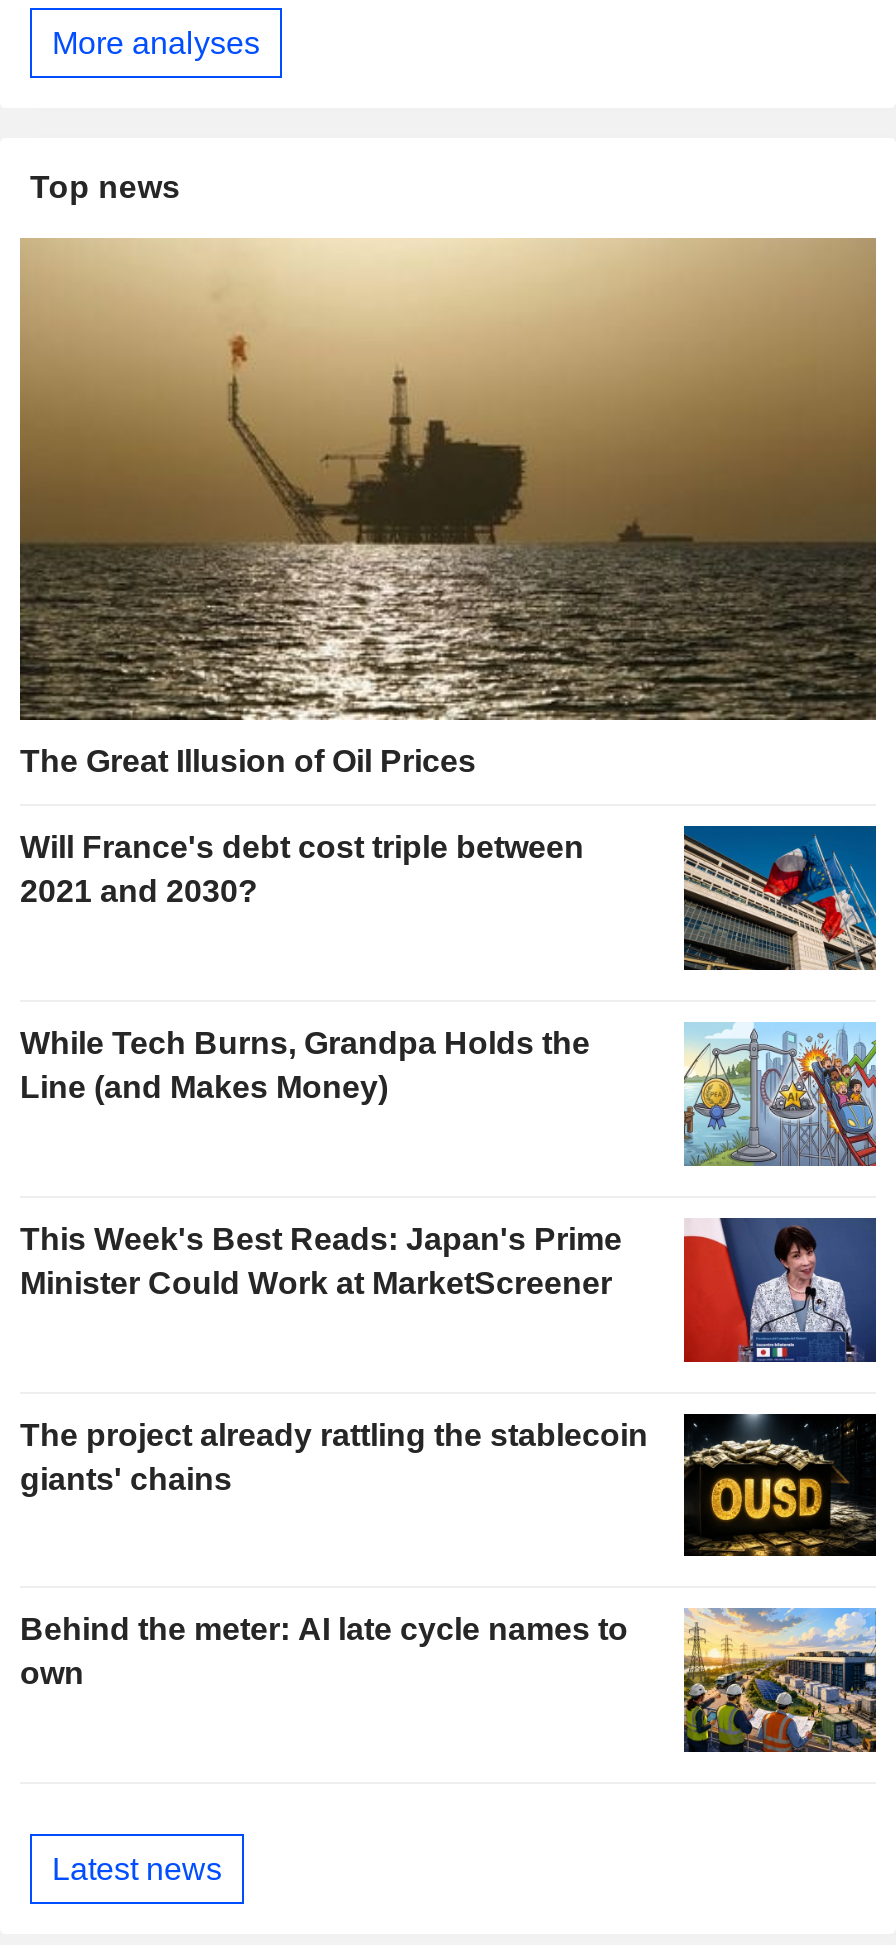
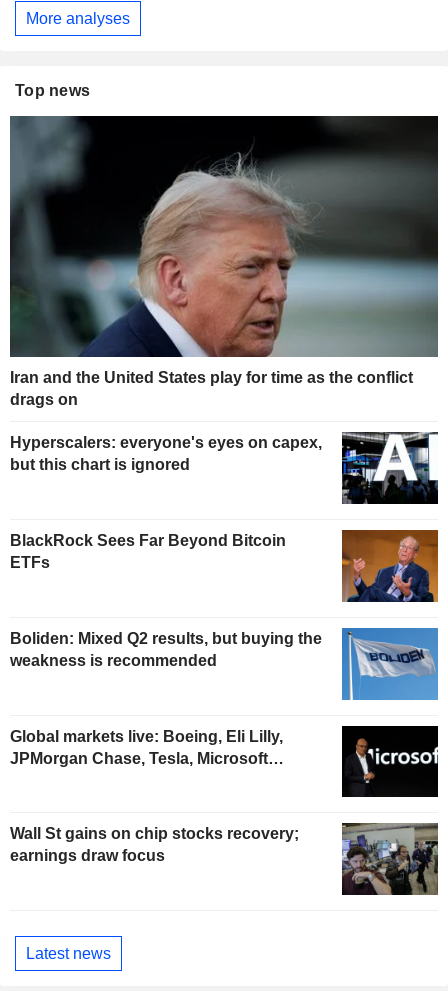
[18,236,878,778] [image] | The Great Illusion of Oil Prices -> [9,115,439,408] [image] | Iran and the United States play for time as the conflict | drags on
[20,830,584,908] Will France's debt cost triple between | 2021 and 2030? -> [10,434,322,473] Hyperscalers: everyone's eyes on capex, | but this chart is ignored
[682,824,878,972] [image] -> [342,431,439,505] [image]
[20,1026,590,1104] While Tech Burns, Grandpa Holds the | Line (and Makes Money) -> [10,532,286,571] BlackRock Sees Far Beyond Bitcoin | ETFs
[682,1022,878,1168] [image] -> [341,529,439,603] [image]
[20,1216,878,1364] [image] | This Week's Best Reads: Japan's Prime | Minister Could Work at MarketScreener -> [10,627,439,701] [image] | Boliden: Mixed Q2 results, but buying the | weakness is recommended
[20,1417,648,1495] The project already rattling the stablecoin | giants' chains -> [10,727,284,766] Global markets live: Boeing, Eli Lilly, | JPMorgan Chase, Tesla, Microsoft…
[682,1412,876,1558] [image] -> [356,735,438,798] [image]
[20,1613,628,1691] Behind the meter: AI late cycle names to | own -> [10,825,299,864] Wall St gains on chip stocks recovery; | earnings draw focus
[684,1606,878,1754] [image] -> [341,822,438,895] [image]

